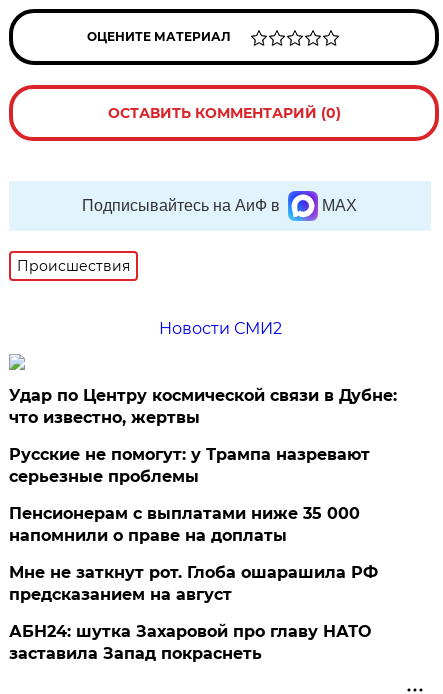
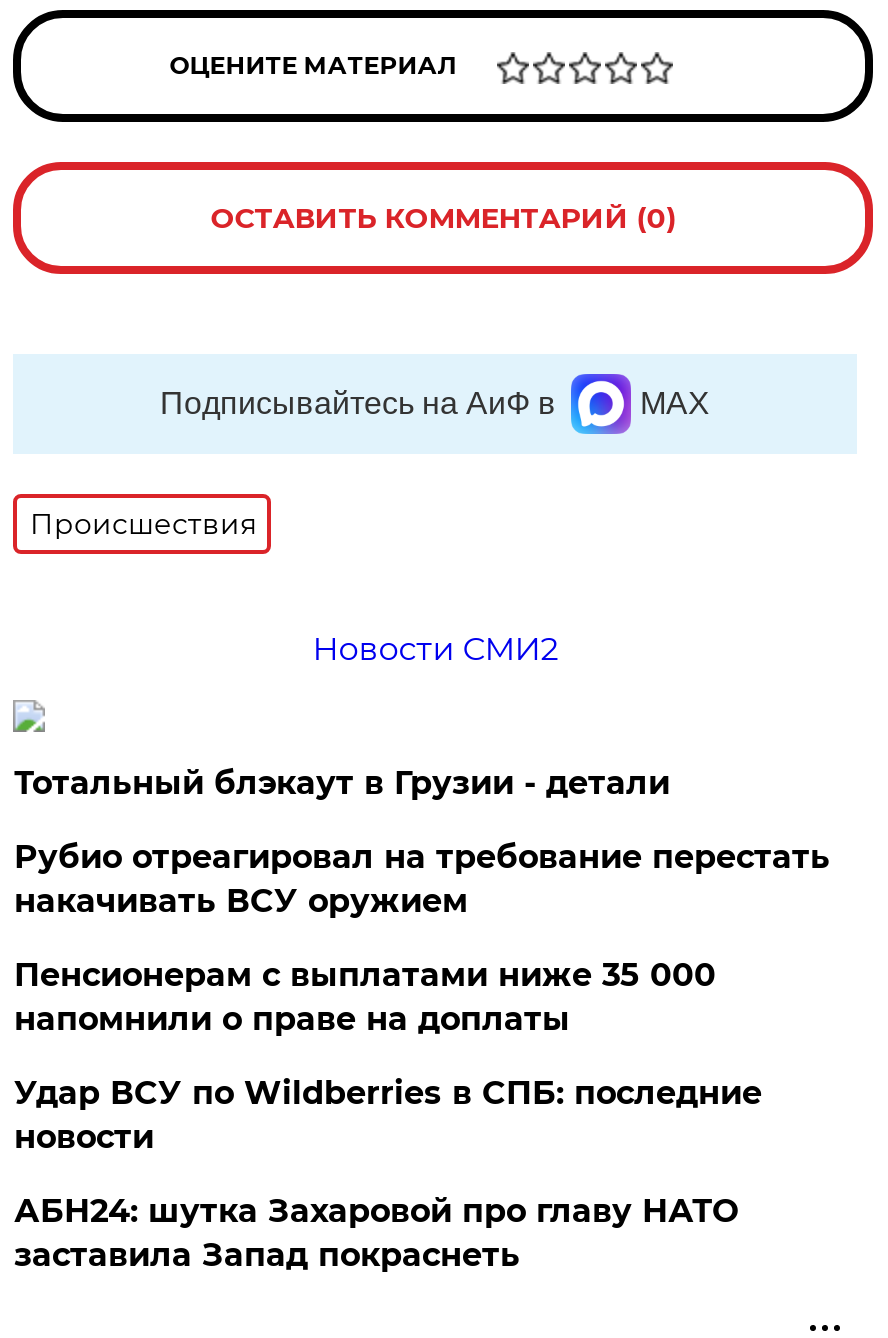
[9,386,397,427] Удар по Центру космической связи в Дубне: | что известно, жертвы -> [14,764,670,802] Тотальный блэкаут в Грузии - детали
[9,445,370,486] Русские не помогут: у Трампа назревают | серьезные проблемы -> [14,838,830,920] Рубио отреагировал на требование перестать | накачивать ВСУ оружием
[9,563,378,604] Мне не заткнут рот. Глоба ошарашила РФ | предсказанием на август -> [14,1074,762,1156] Удар ВСУ по Wildberries в СПБ: последние | новости

